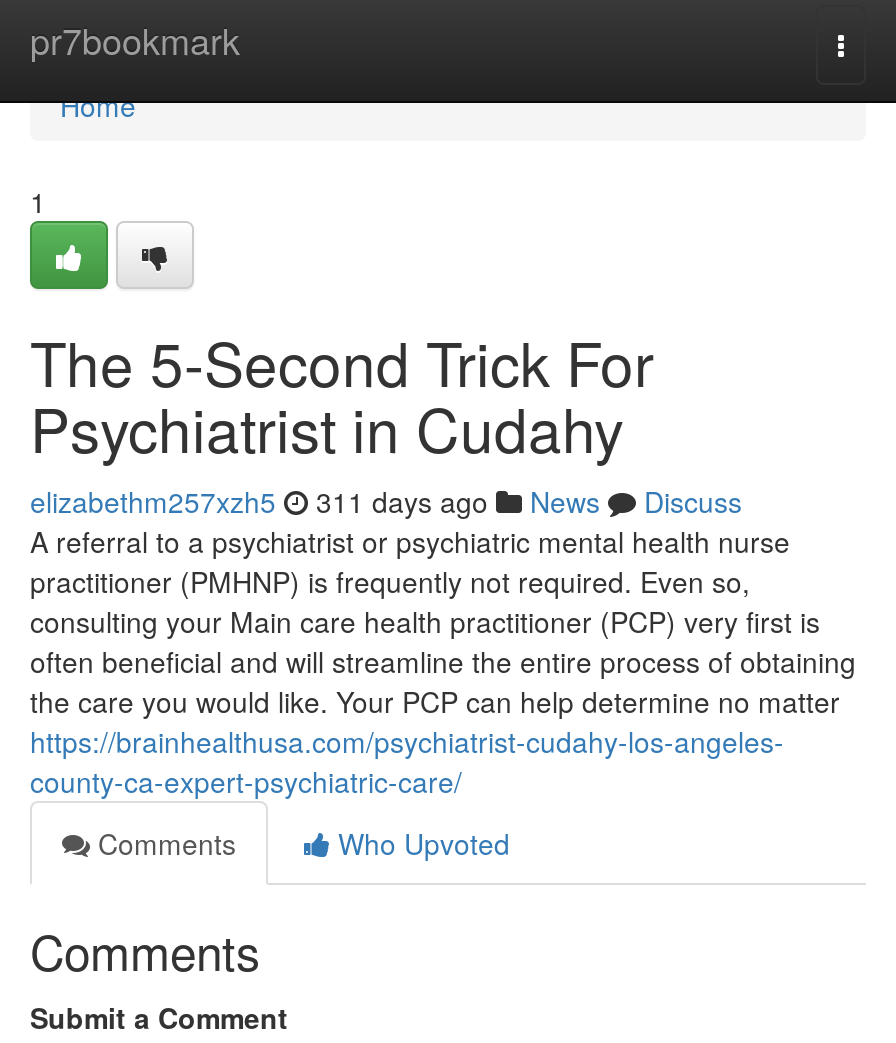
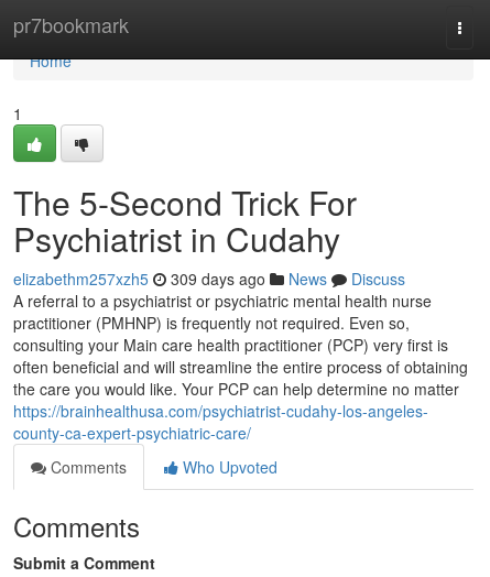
[30,481,742,521] elizabethm257xzh5 311 days ago News Discuss -> [13,268,405,290] elizabethm257xzh5 309 days ago News Discuss

